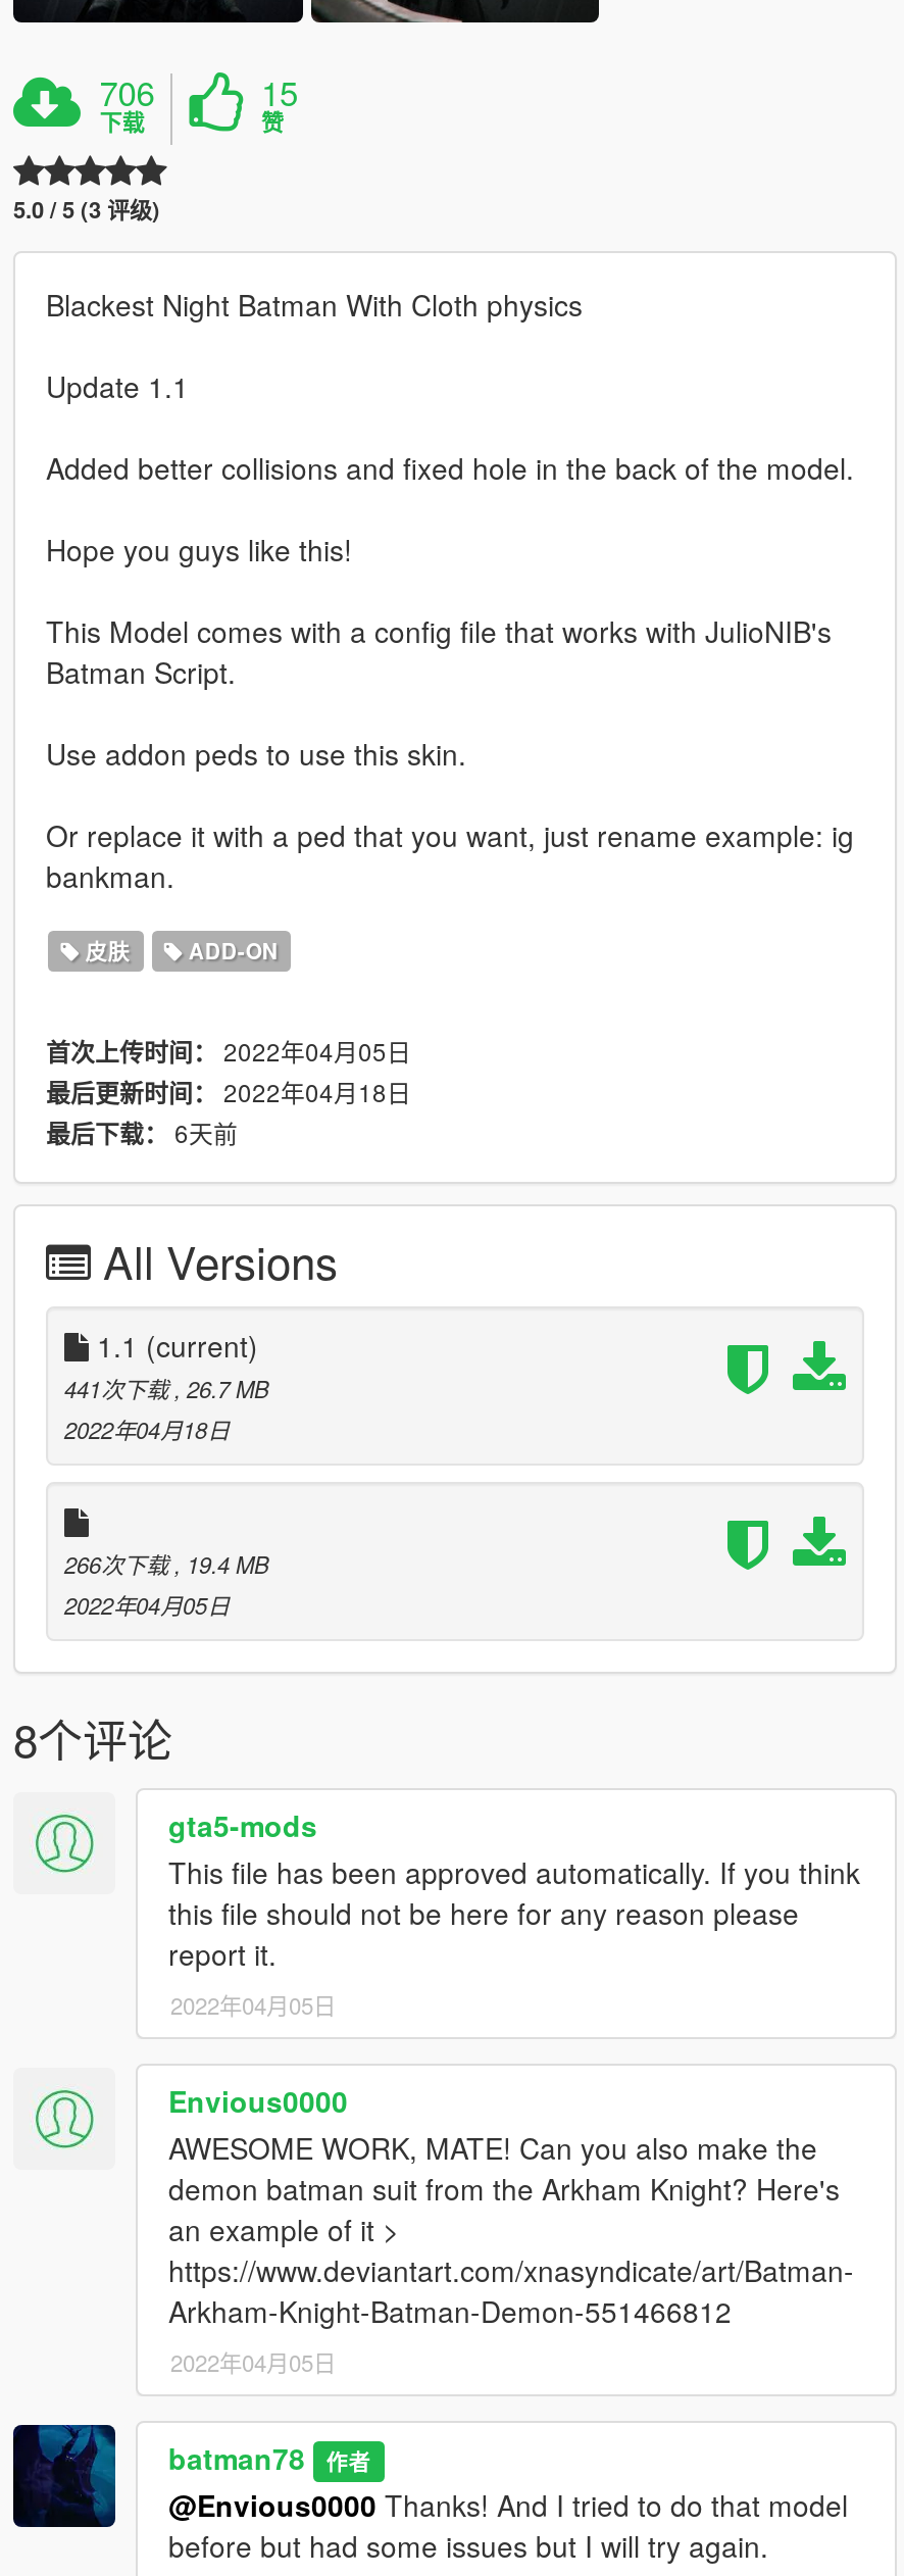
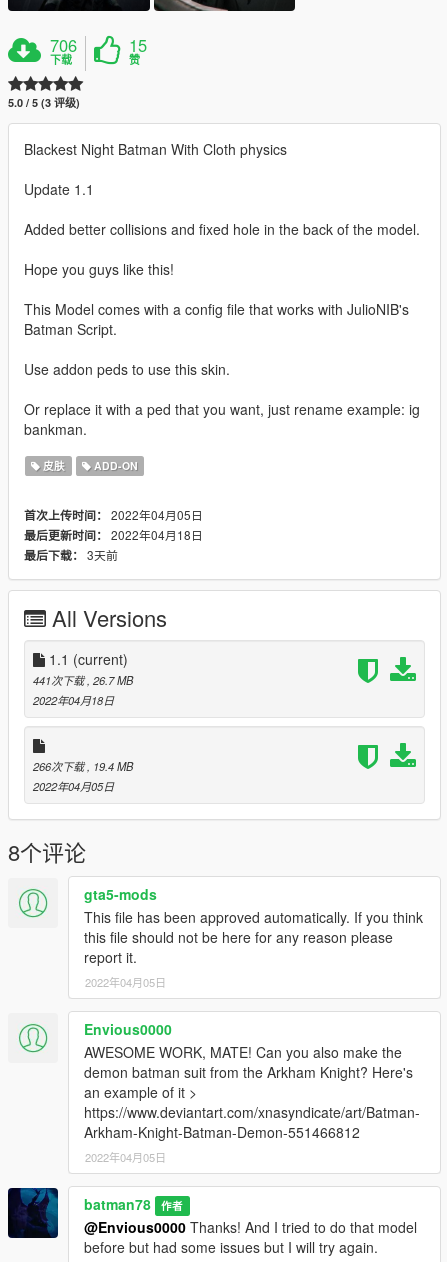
[46,1115,238,1152] 最后下载：6天前 -> [24,546,118,564] 最后下载：3天前

